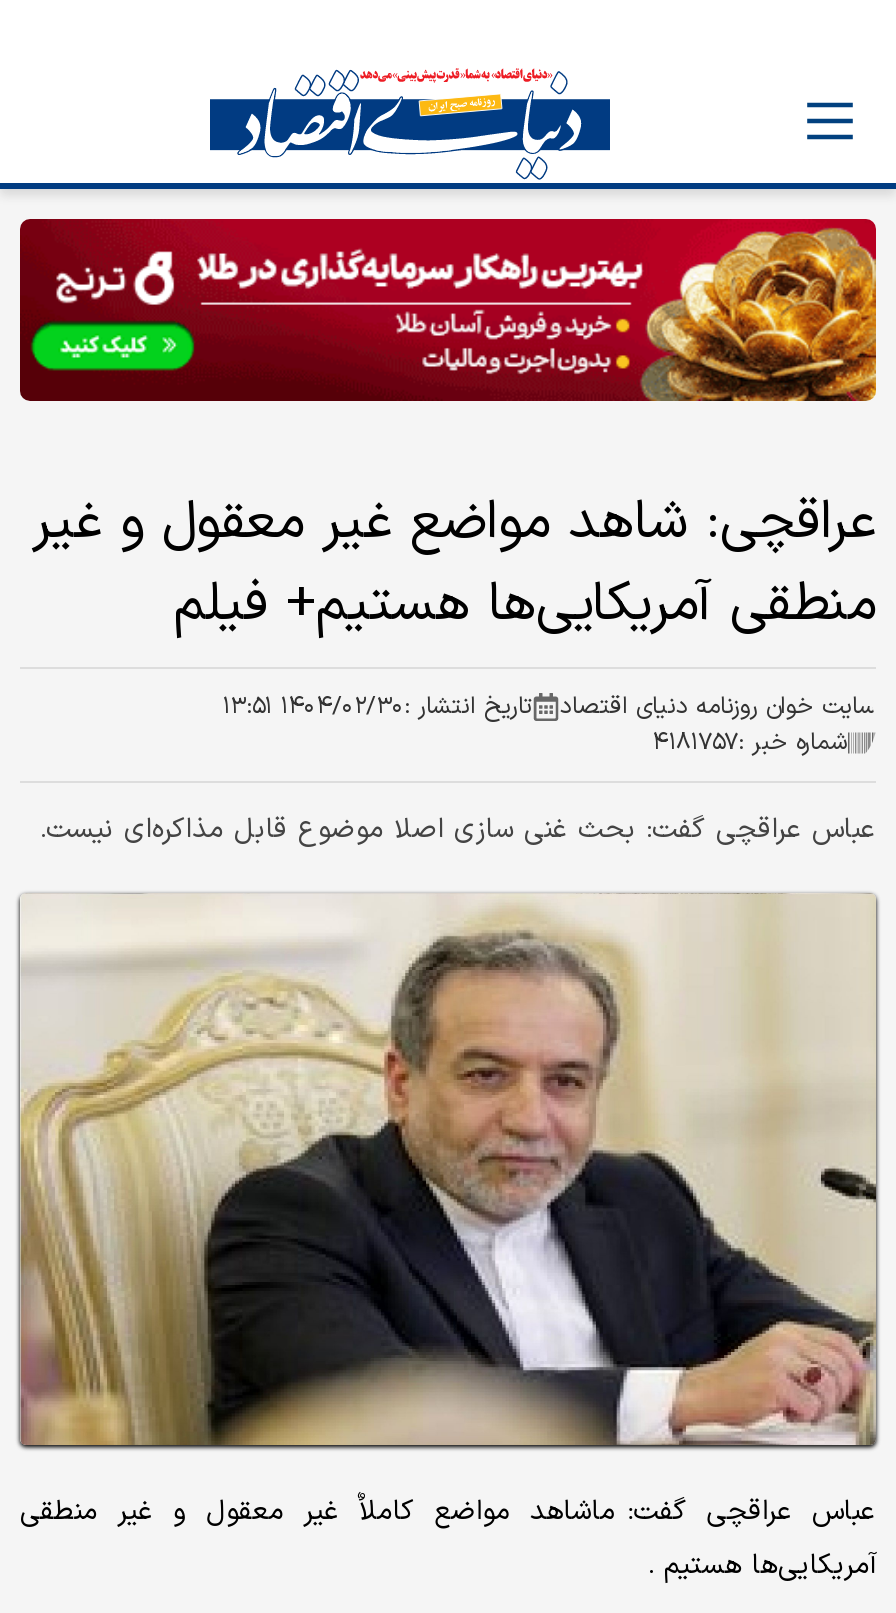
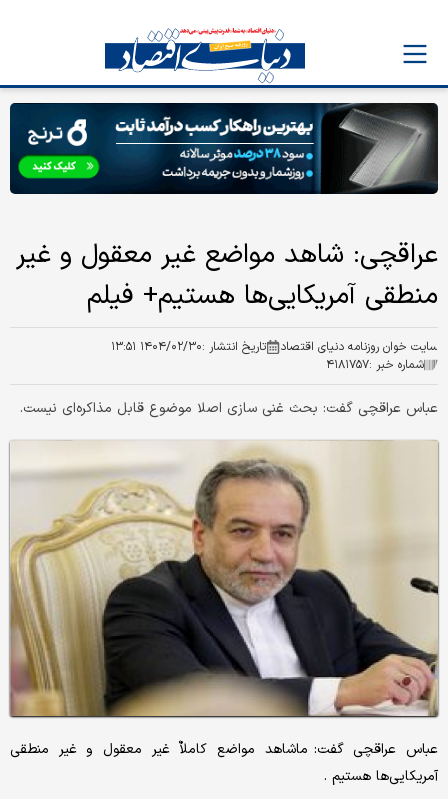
[18,217,878,403] [image] -> [9,102,439,195] [image]

